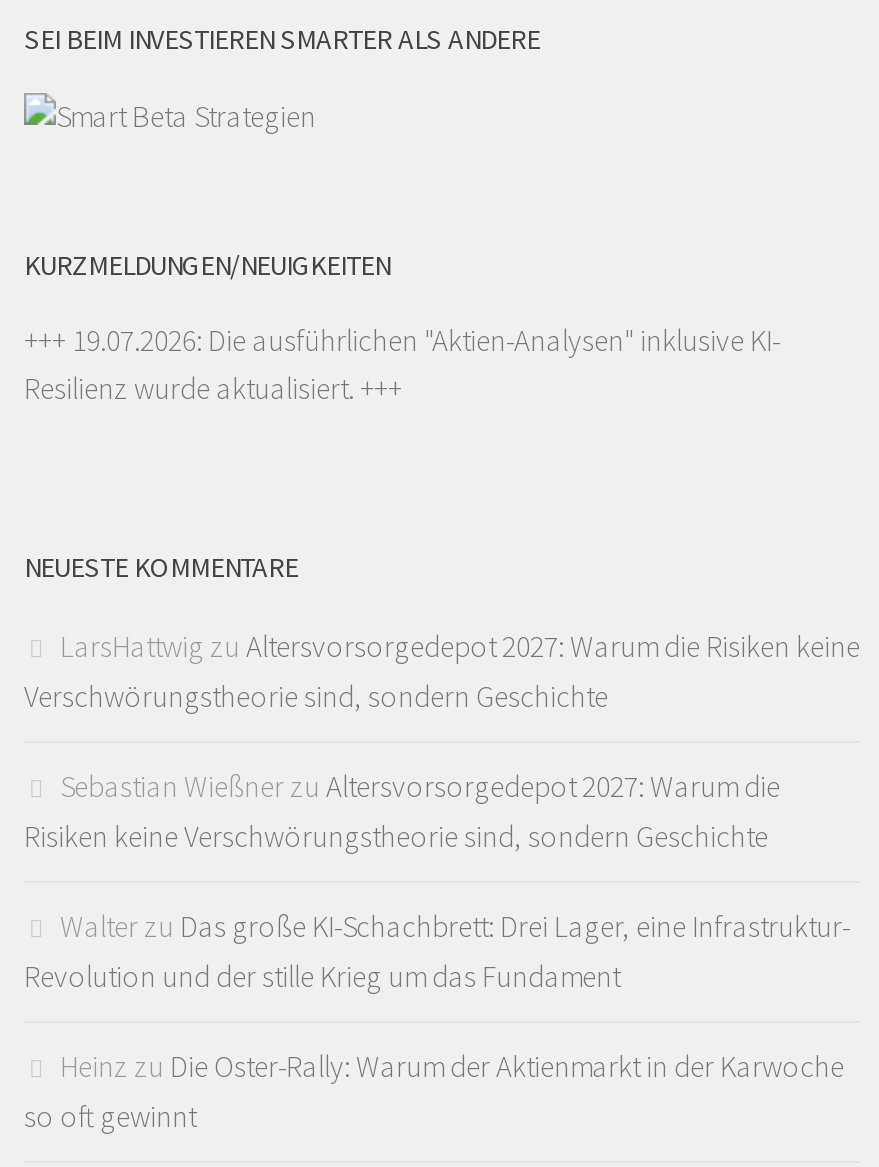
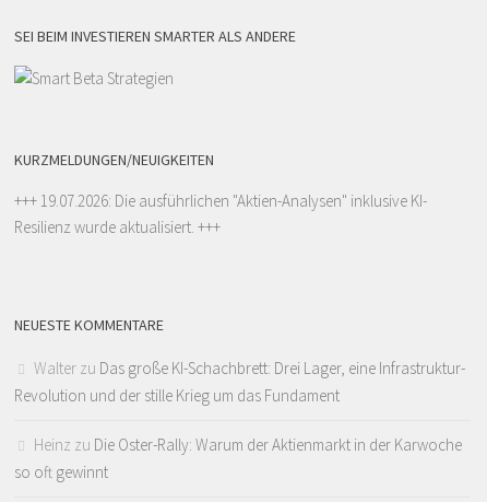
[24,626,860,854] LarsHattwig zu Altersvorsorgedepot 2027: Warum die Risiken keine | Verschwörungstheorie sind, sondern Geschichte | Sebastian Wießner zu Altersvorsorgedepot 2027: Warum die | Risiken keine Verschwörungstheorie sind, sondern Geschichte -> none

